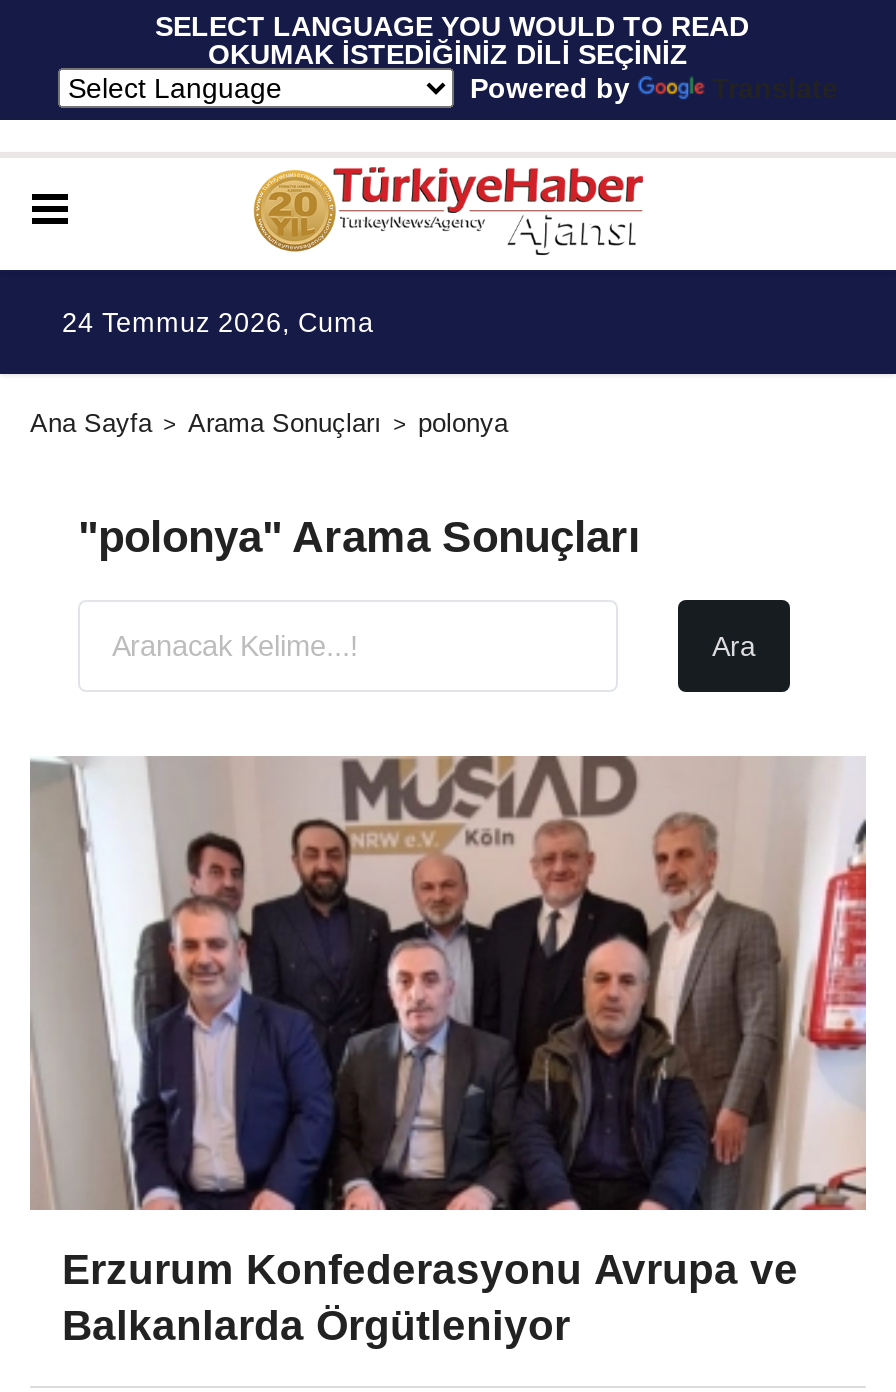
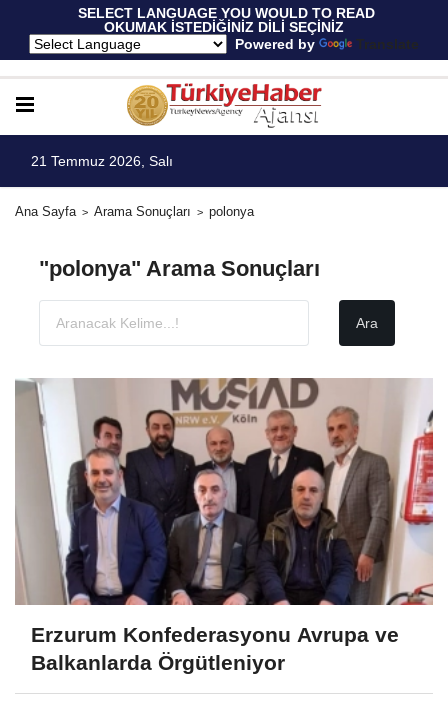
[62,308,374,338] 24 Temmuz 2026, Cuma -> [31,154,173,169] 21 Temmuz 2026, Salı

